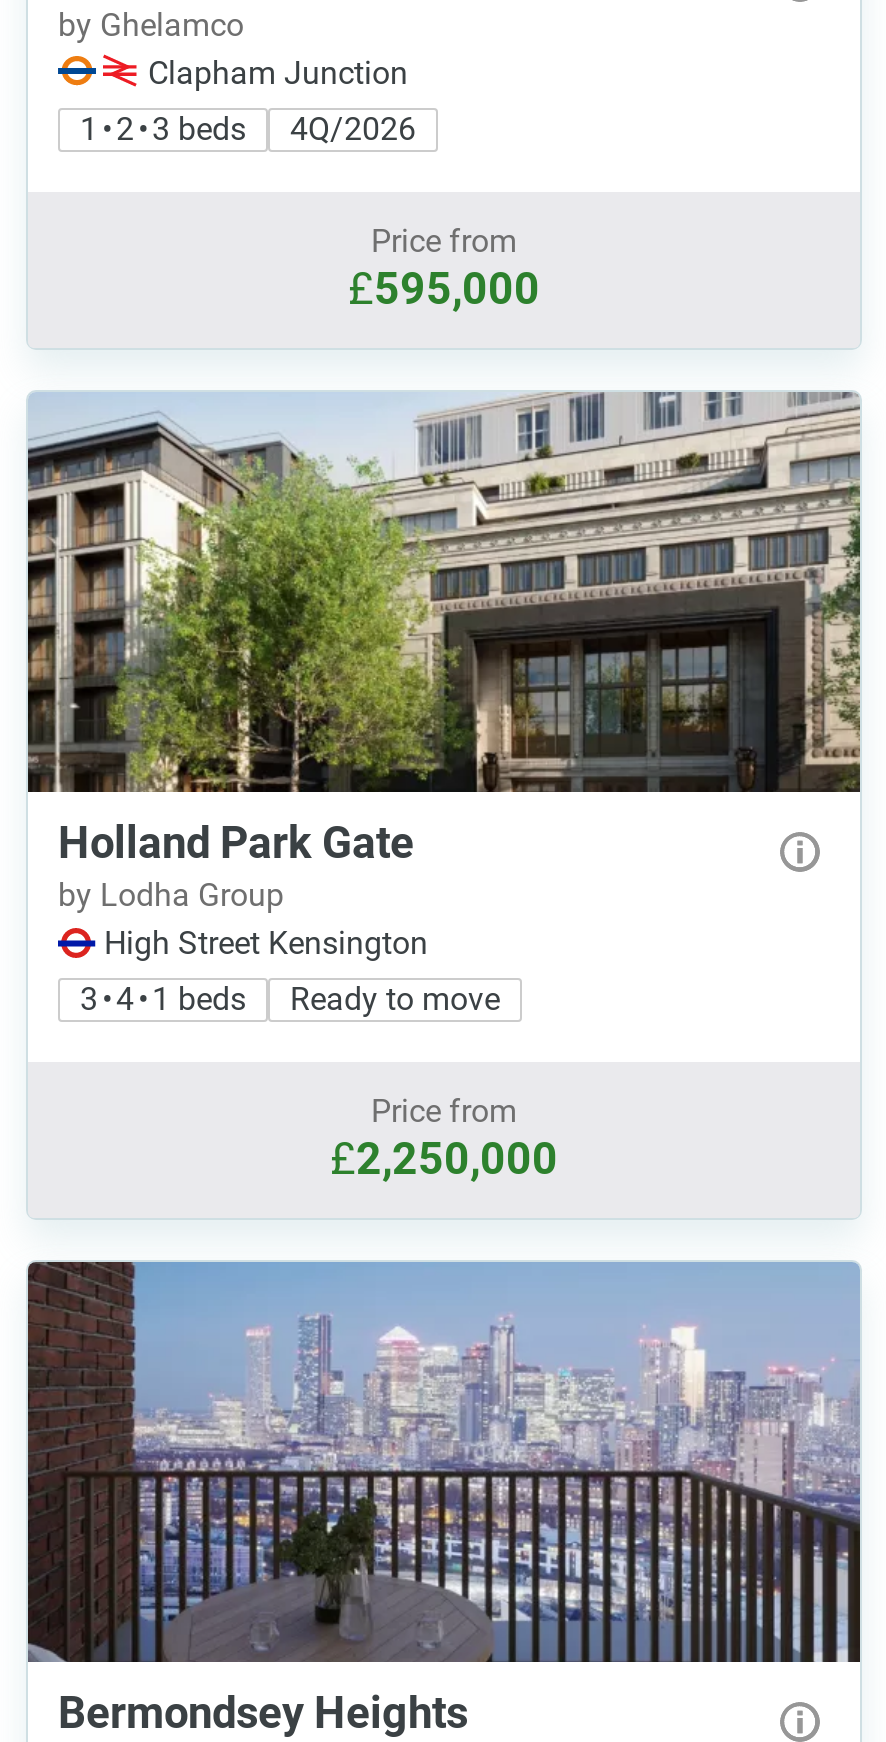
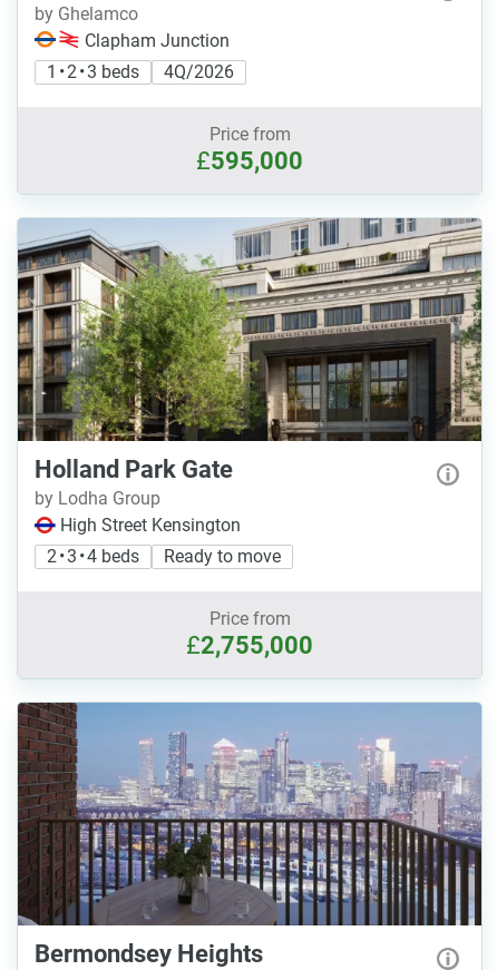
[80,979,500,1017] 3 • 4 • 1 beds Ready to move -> [47,545,281,566] 2 • 3 • 4 beds Ready to move
[330,1133,558,1183] £2,250,000 -> [186,631,313,659] £2,755,000

